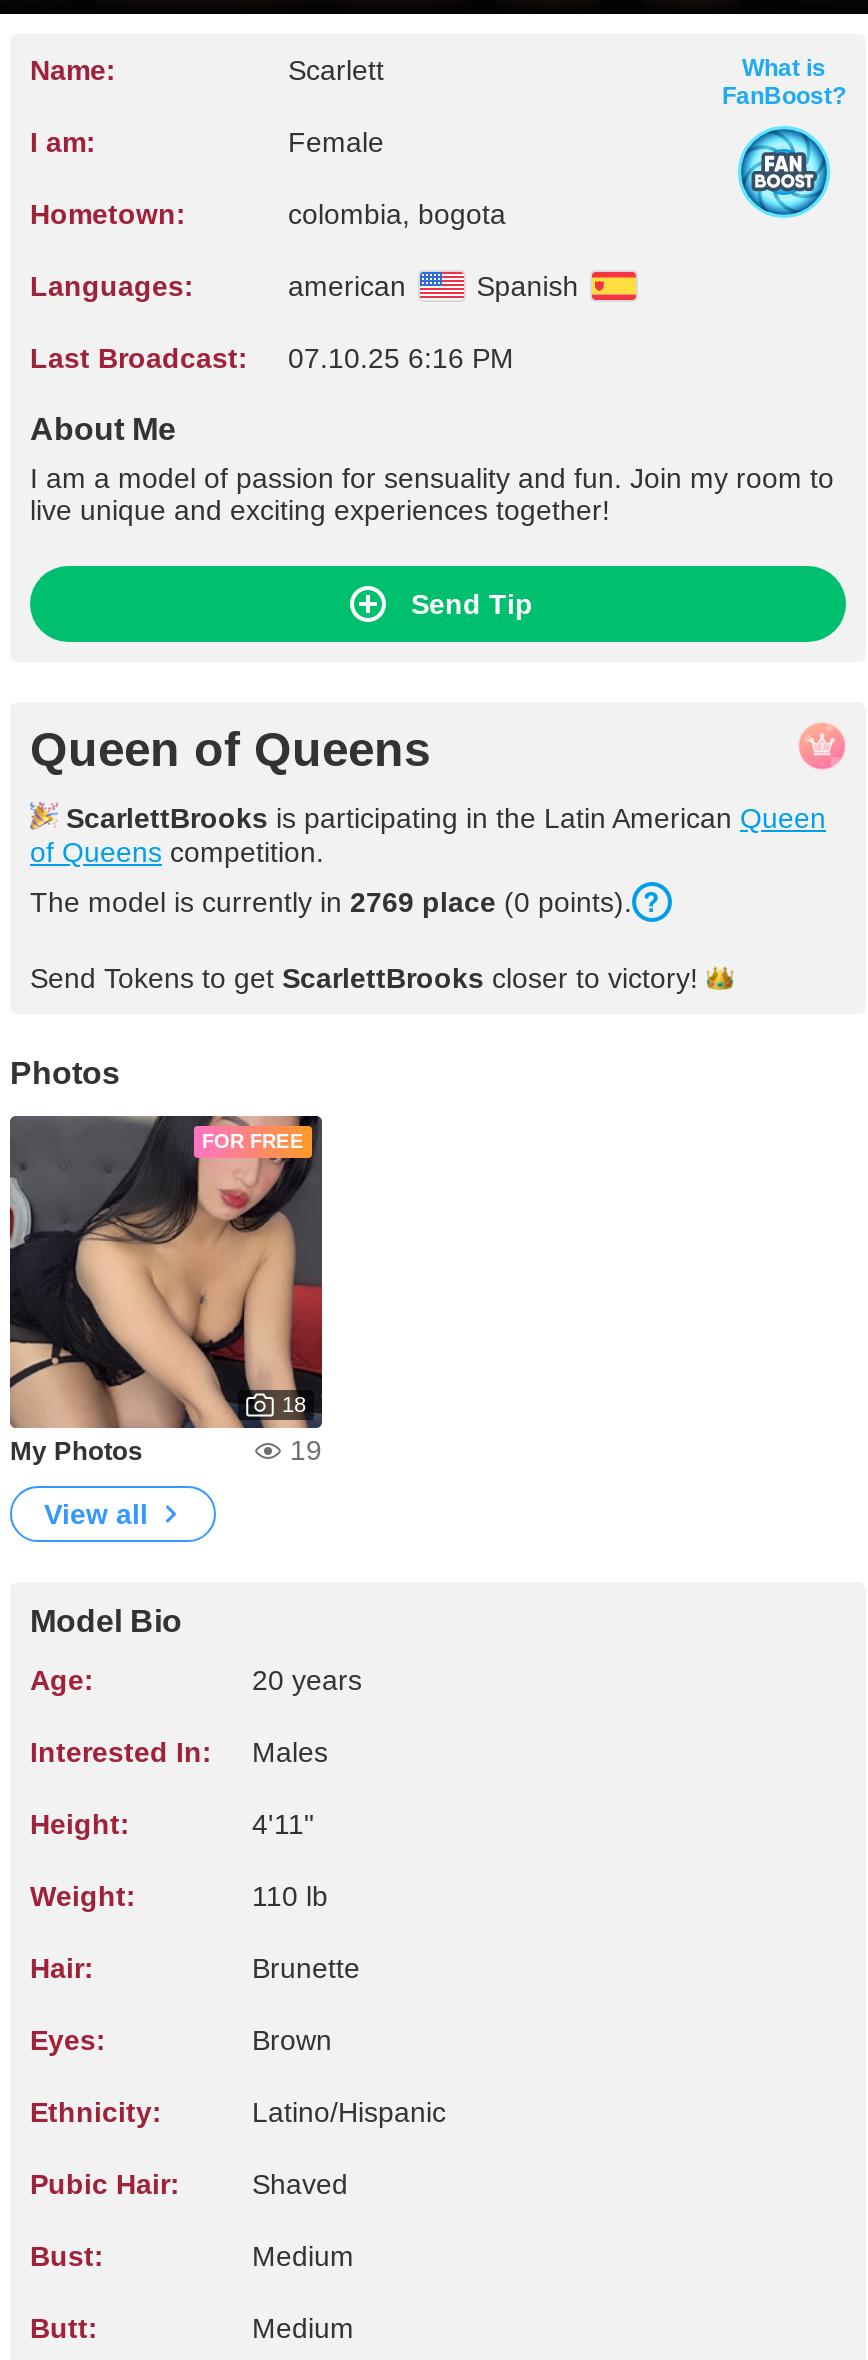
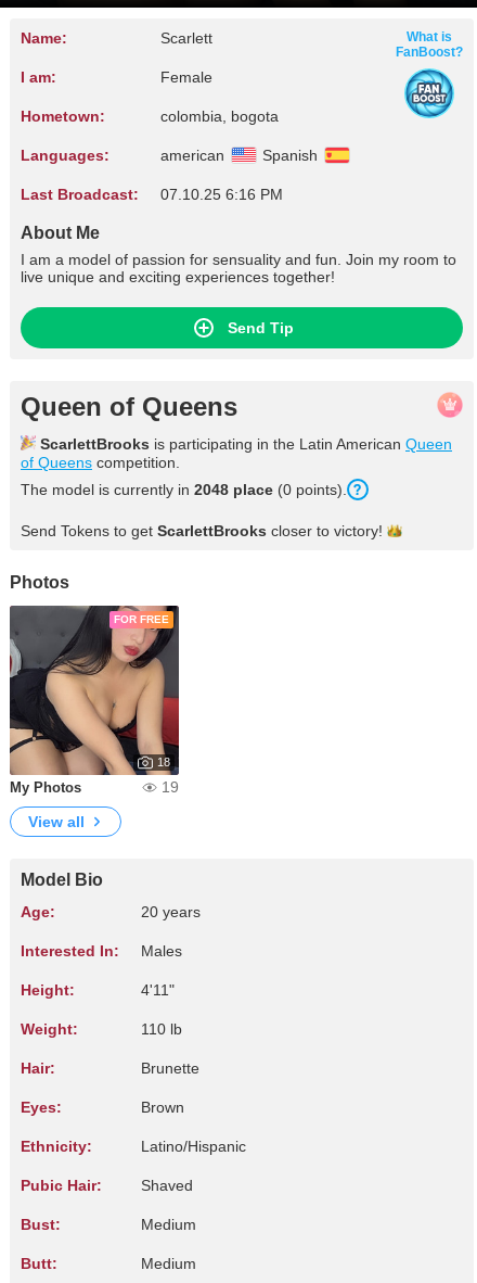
[30,886,632,918] The model is currently in 2769 place (0 points). -> [21,481,347,498] The model is currently in 2048 place (0 points).

